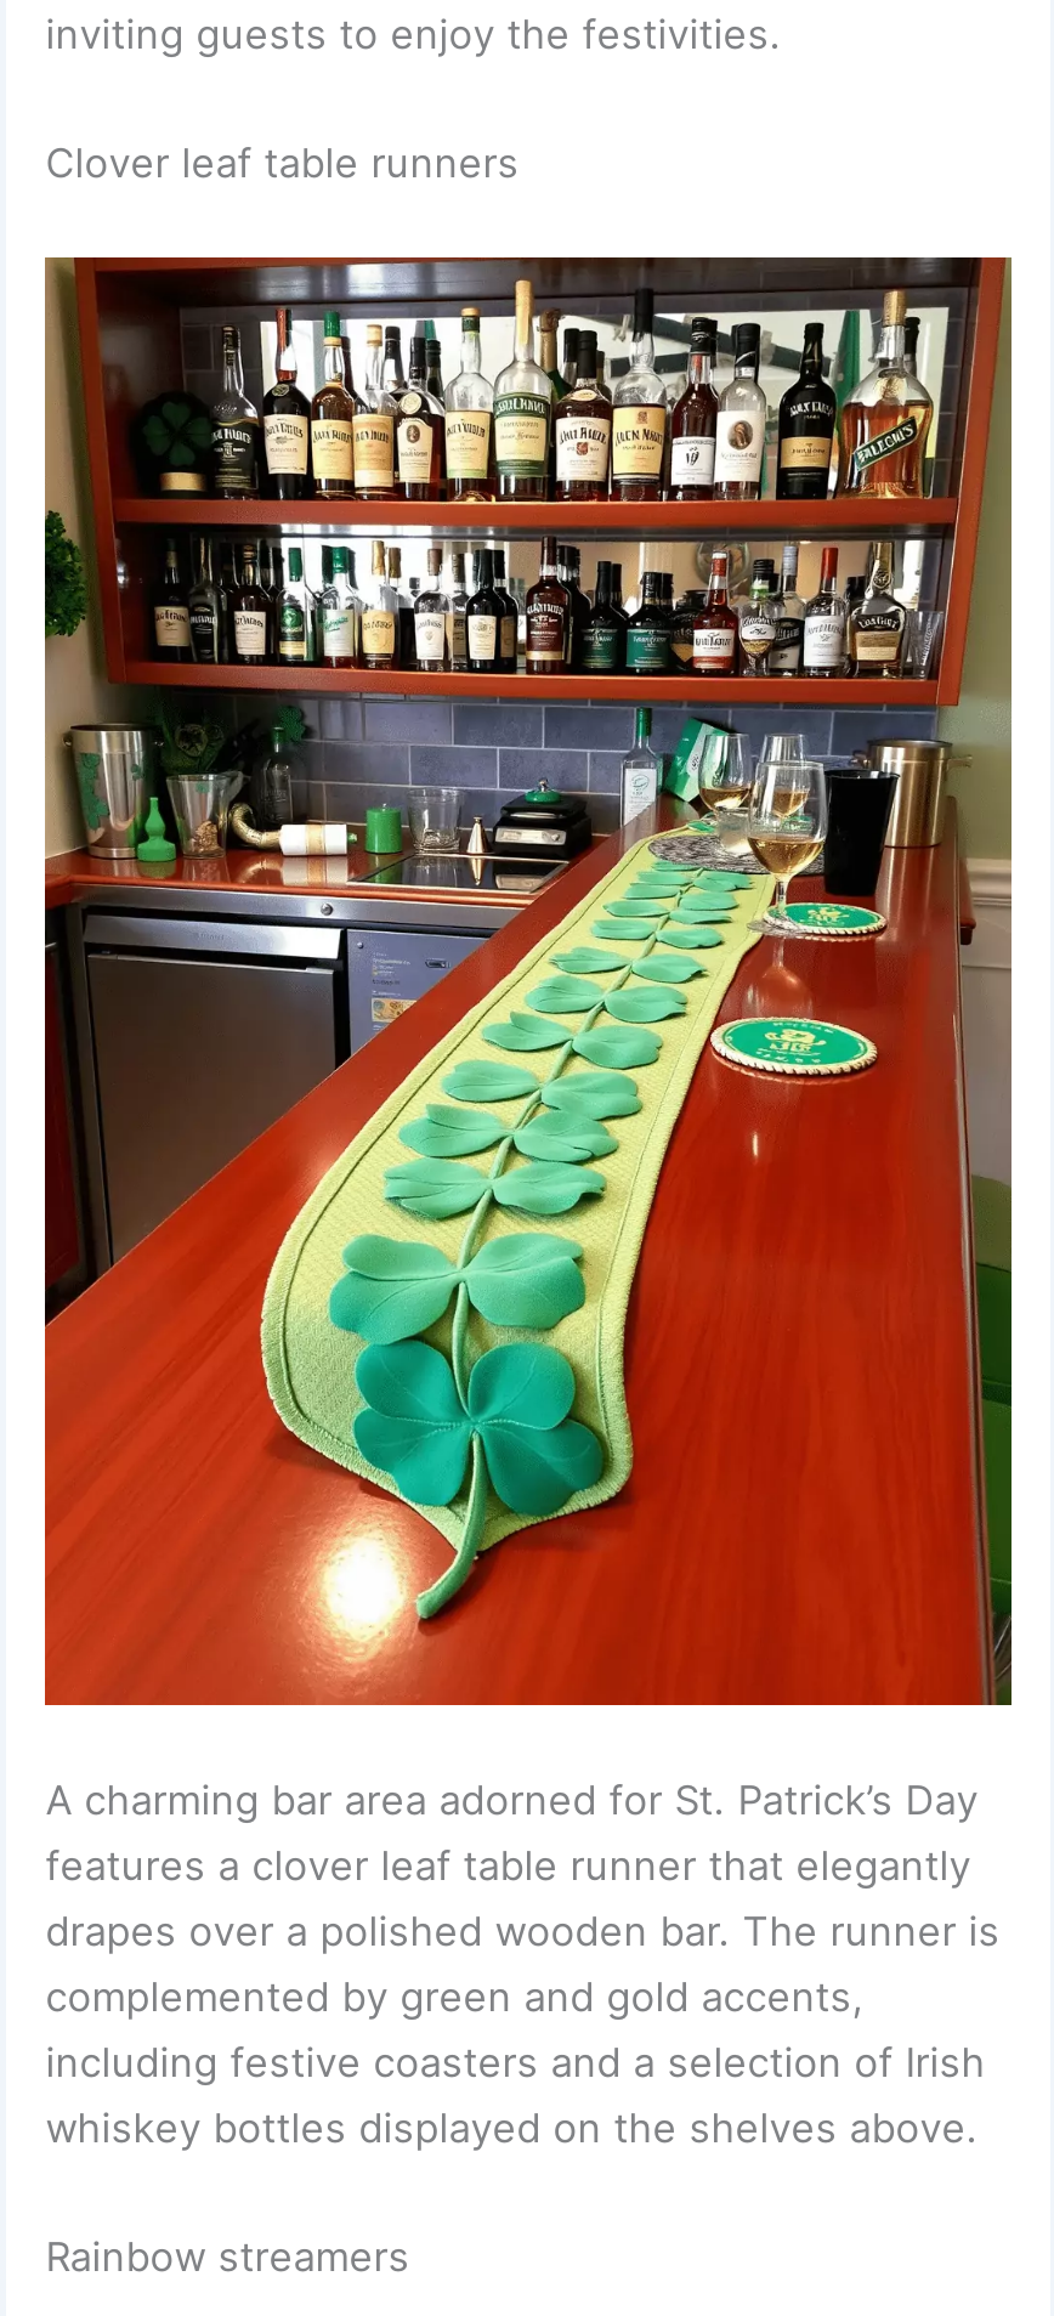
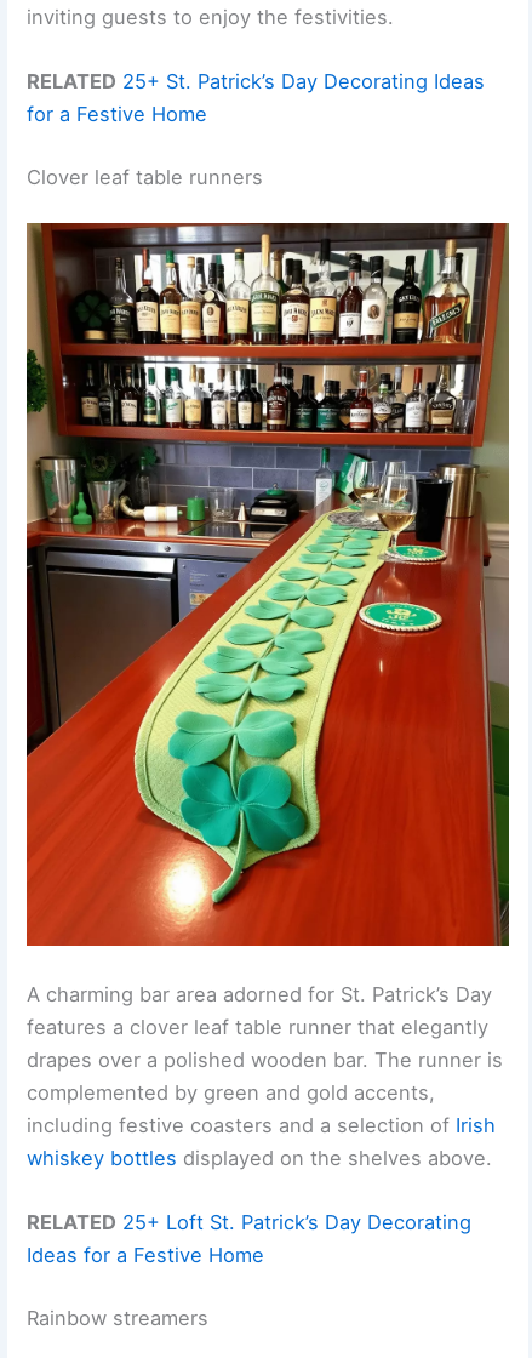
none -> [27,69,485,126] RELATED 25+ St. Patrick’s Day Decorating Ideas | for a Festive Home
none -> [27,1210,472,1267] RELATED 25+ Loft St. Patrick’s Day Decorating | Ideas for a Festive Home

